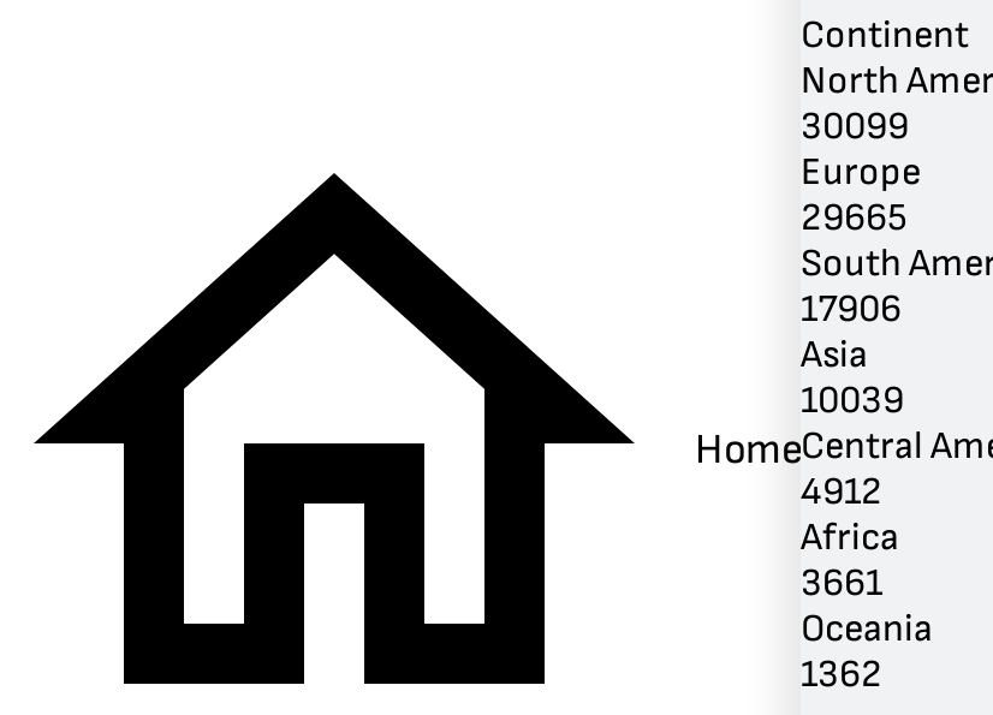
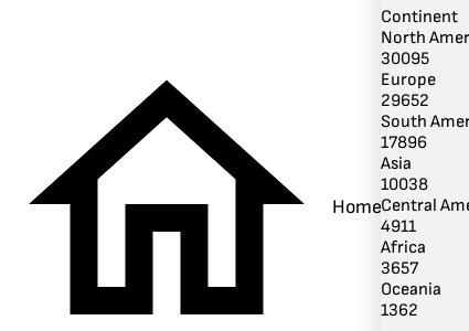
[801,105,909,150] 30099 -> [381,49,429,70] 30095
[801,196,906,242] 29665 -> [381,90,429,111] 29652
[801,287,902,333] 17906 -> [381,132,427,153] 17896
[801,379,904,424] 10039 -> [381,174,428,195] 10038
[801,470,882,516] 4912 -> [381,216,416,237] 4911
[801,561,882,607] 3661 -> [381,258,418,279] 3657

